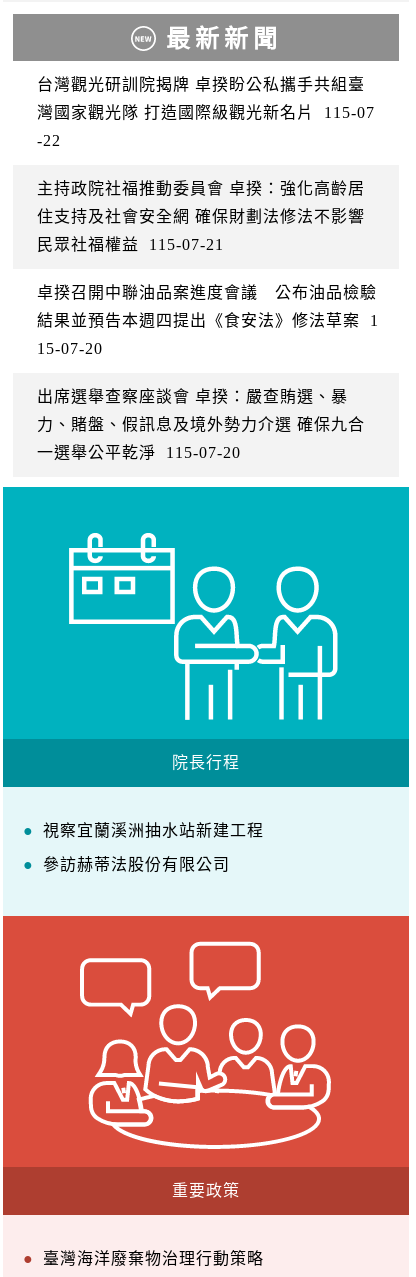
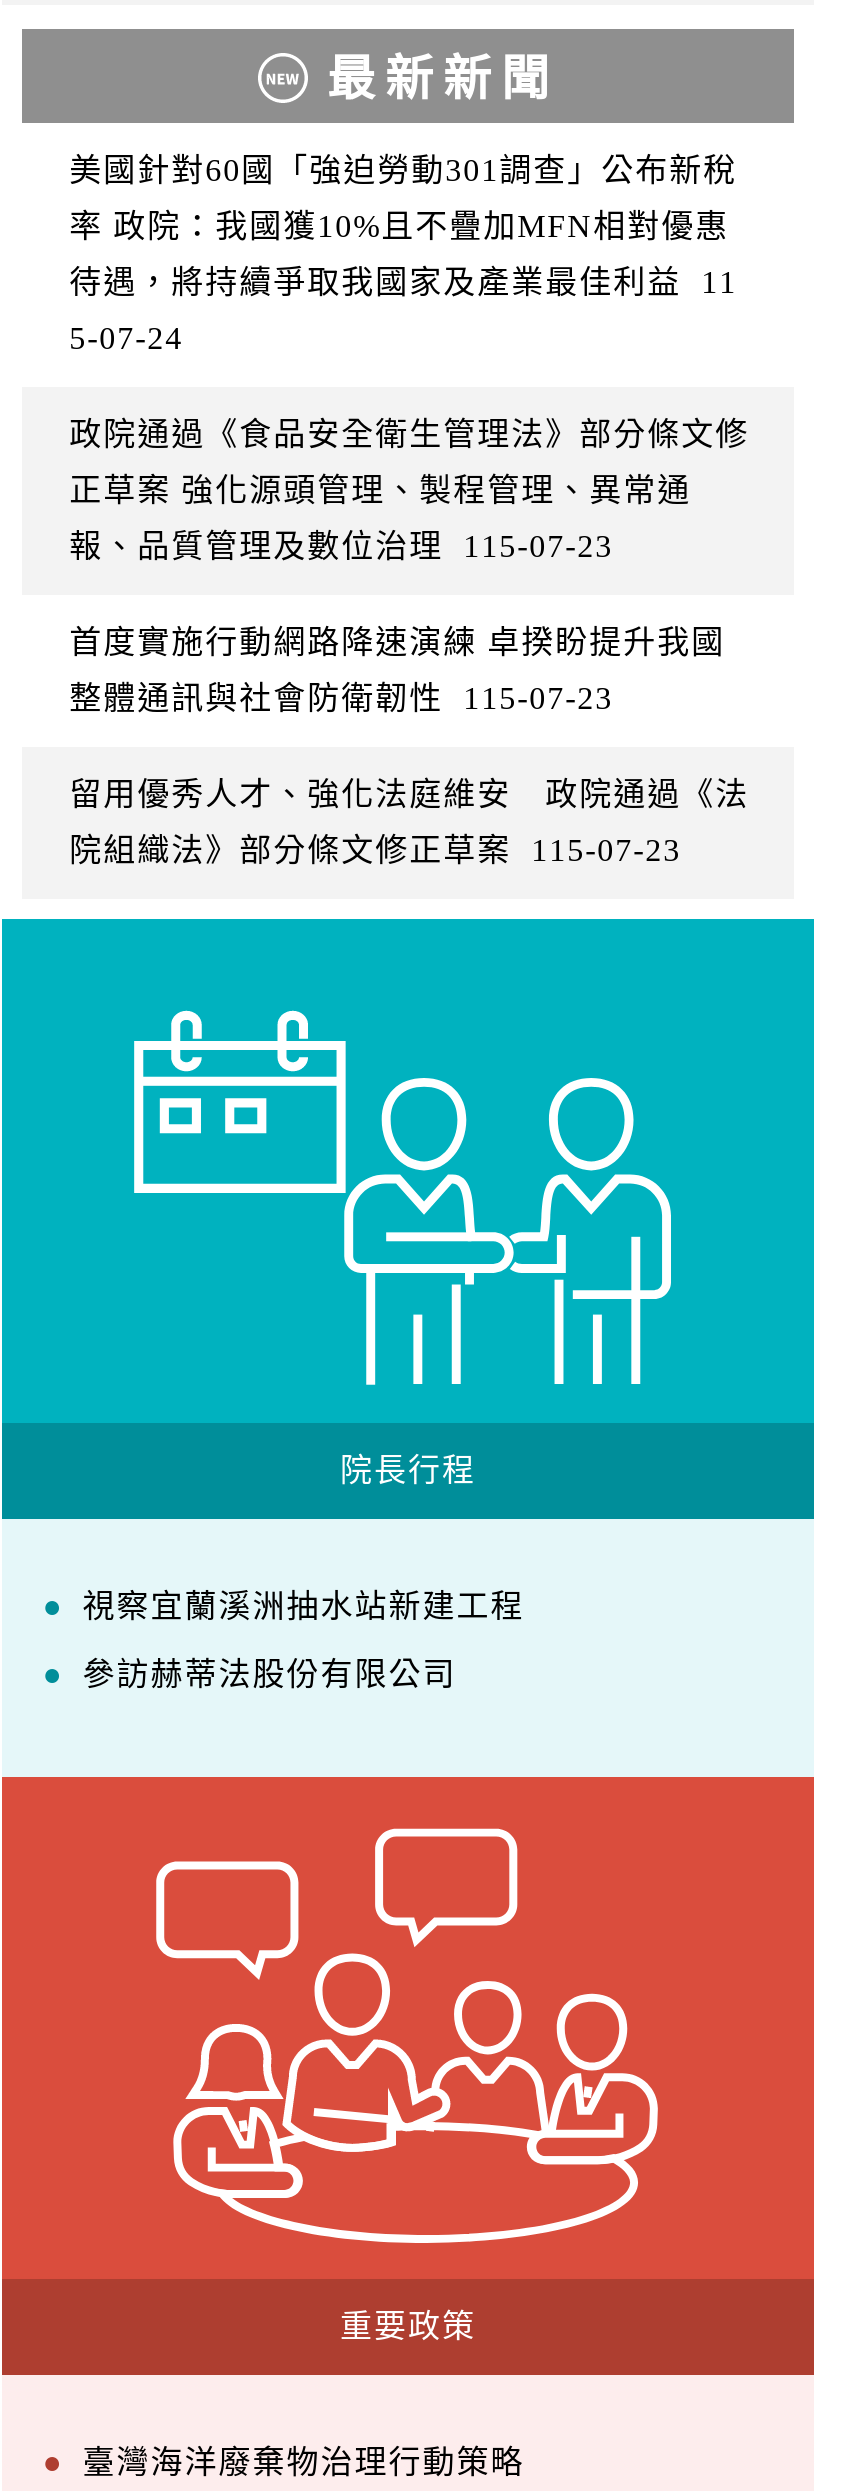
[37,76,379,461] 台灣觀光研訓院揭牌 卓揆盼公私攜手共組臺 | 灣國家觀光隊 打造國際級觀光新名片 115-07 | -22 | 主持政院社福推動委員會 卓揆：強化高齡居 | 住支持及社會安全網 確保財劃法修法不影響 | 民眾社福權益 115-07-21 | 卓揆召開中聯油品案進度會議 公布油品檢驗 | 結果並預告本週四提出《食安法》修法草案 1 | 15-07-20 | 出席選舉查察座談會 卓揆：嚴查賄選、暴 | 力、賭盤、假訊息及境外勢力介選 確保九合 | 一選舉公平乾淨 115-07-20 -> [69,154,749,868] 美國針對60國「強迫勞動301調查」公布新稅 | 率 政院：我國獲10%且不疊加MFN相對優惠 | 待遇，將持續爭取我國家及產業最佳利益 11 | 5-07-24 | 政院通過《食品安全衛生管理法》部分條文修 | 正草案 強化源頭管理、製程管理、異常通 | 報、品質管理及數位治理 115-07-23 | 首度實施行動網路降速演練 卓揆盼提升我國 | 整體通訊與社會防衛韌性 115-07-23 | 留用優秀人才、強化法庭維安 政院通過《法 | 院組織法》部分條文修正草案 115-07-23

